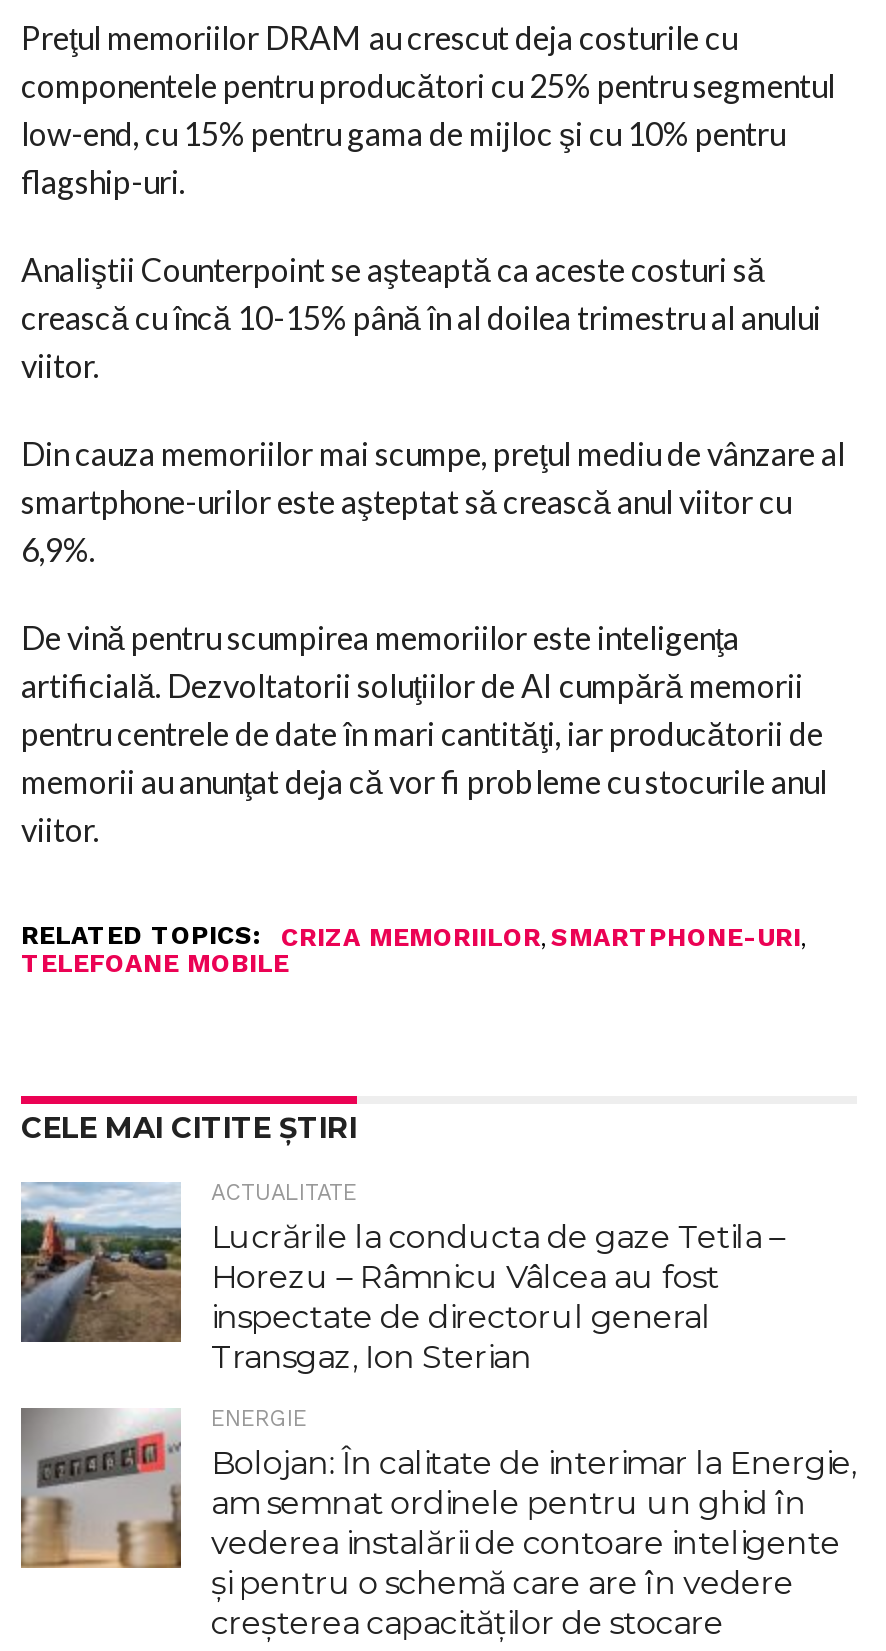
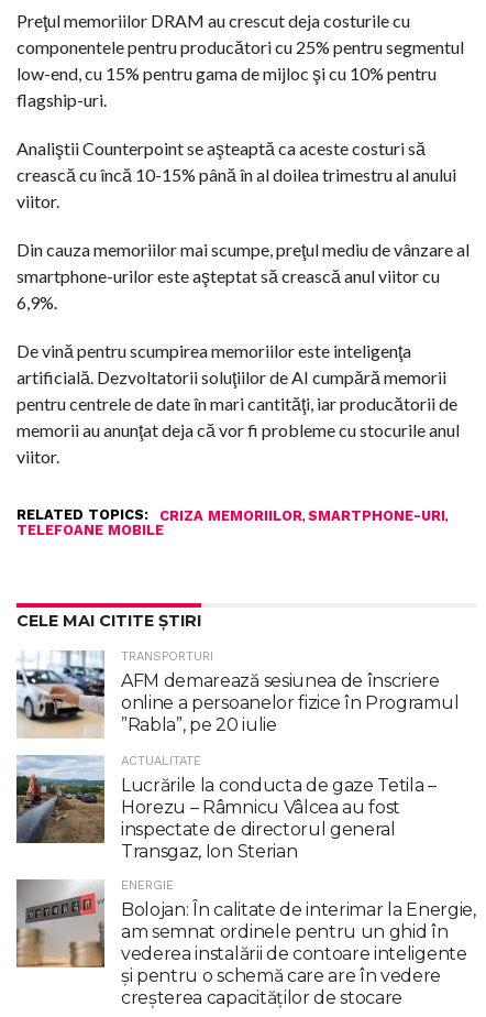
none -> [15,649,459,739] [image] | TRANSPORTURI | AFM demarează sesiunea de înscriere | online a persoanelor fizice în Programul | ”Rabla”, pe 20 iulie

